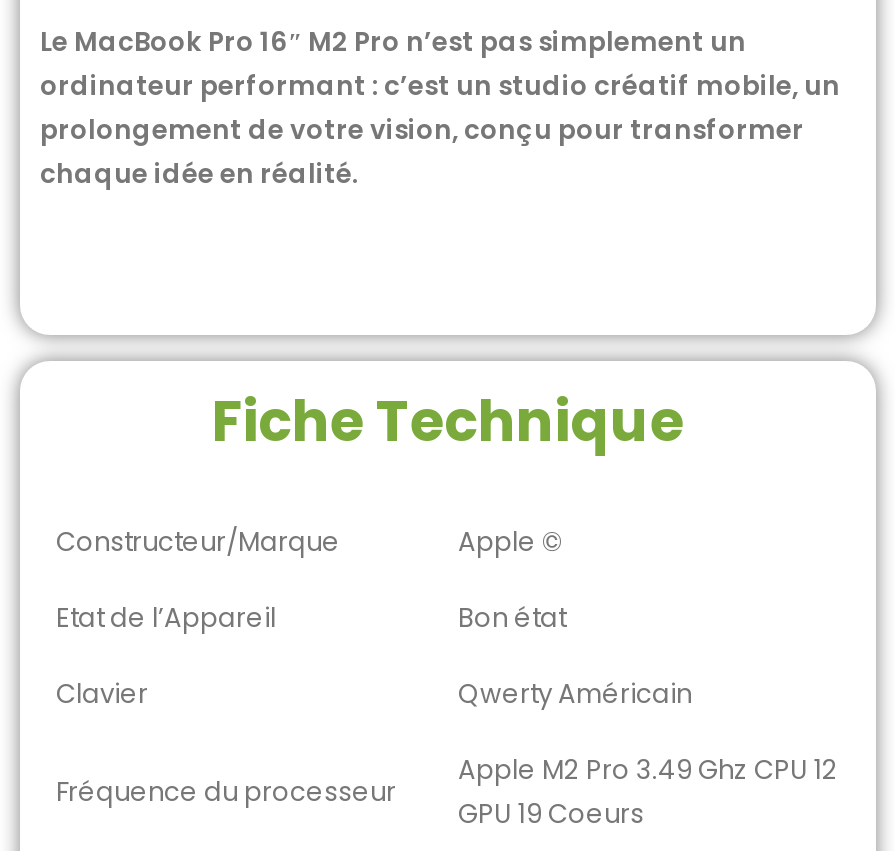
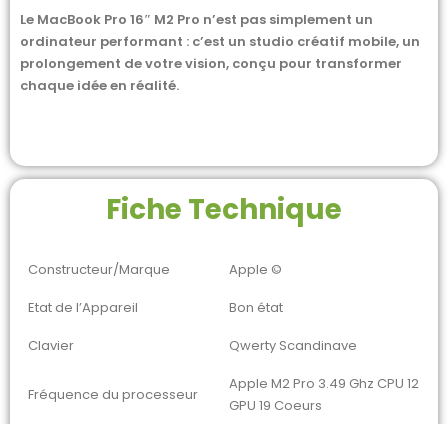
[458,674,692,712] Qwerty Américain -> [229,335,357,354] Qwerty Scandinave

